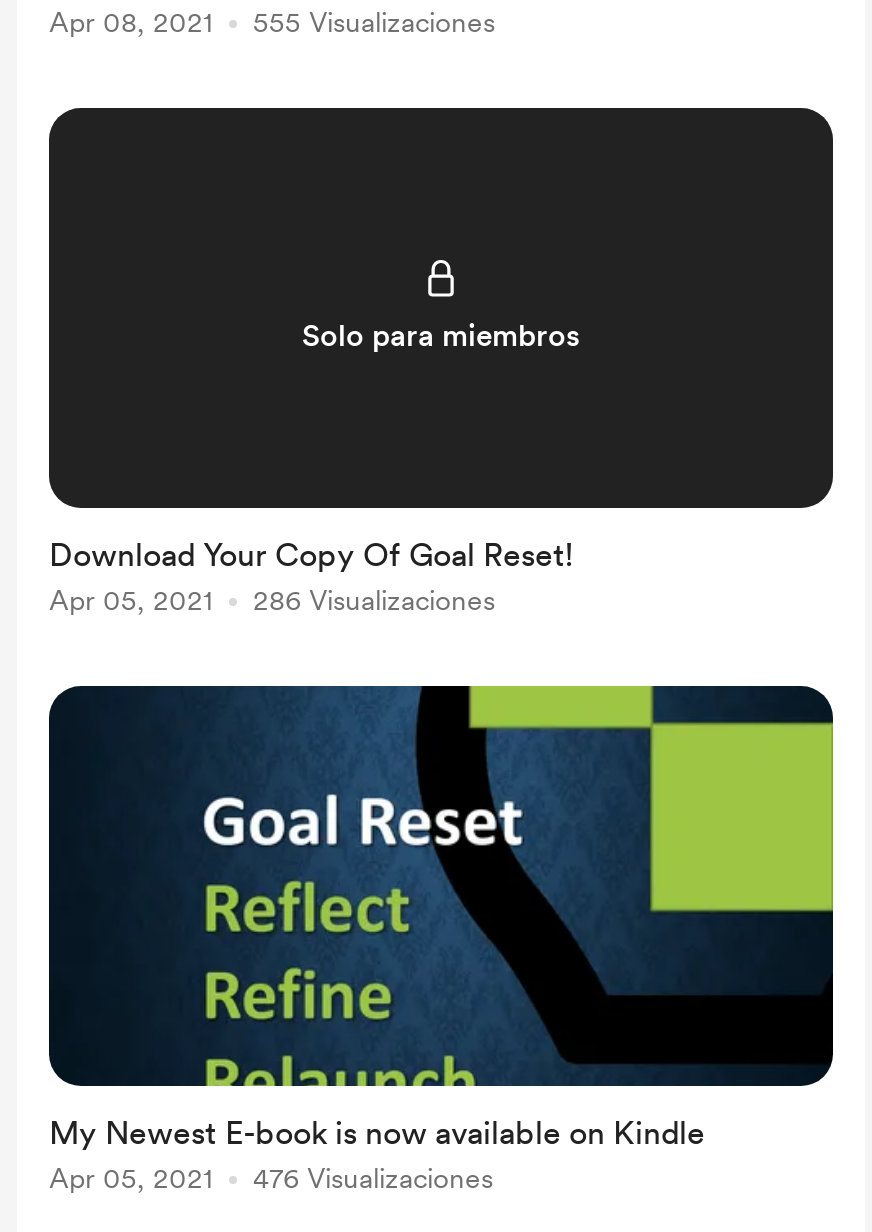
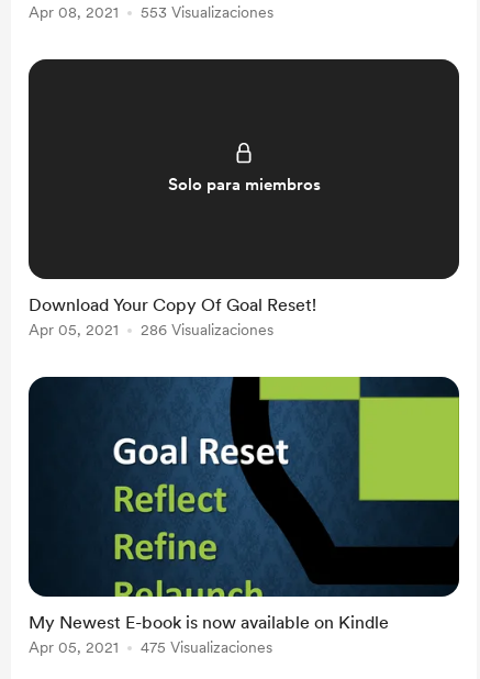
[253,6,495,38] 555 Visualizaciones -> [141,3,274,21] 553 Visualizaciones
[253,1162,493,1194] 476 Visualizaciones -> [141,638,272,656] 475 Visualizaciones

